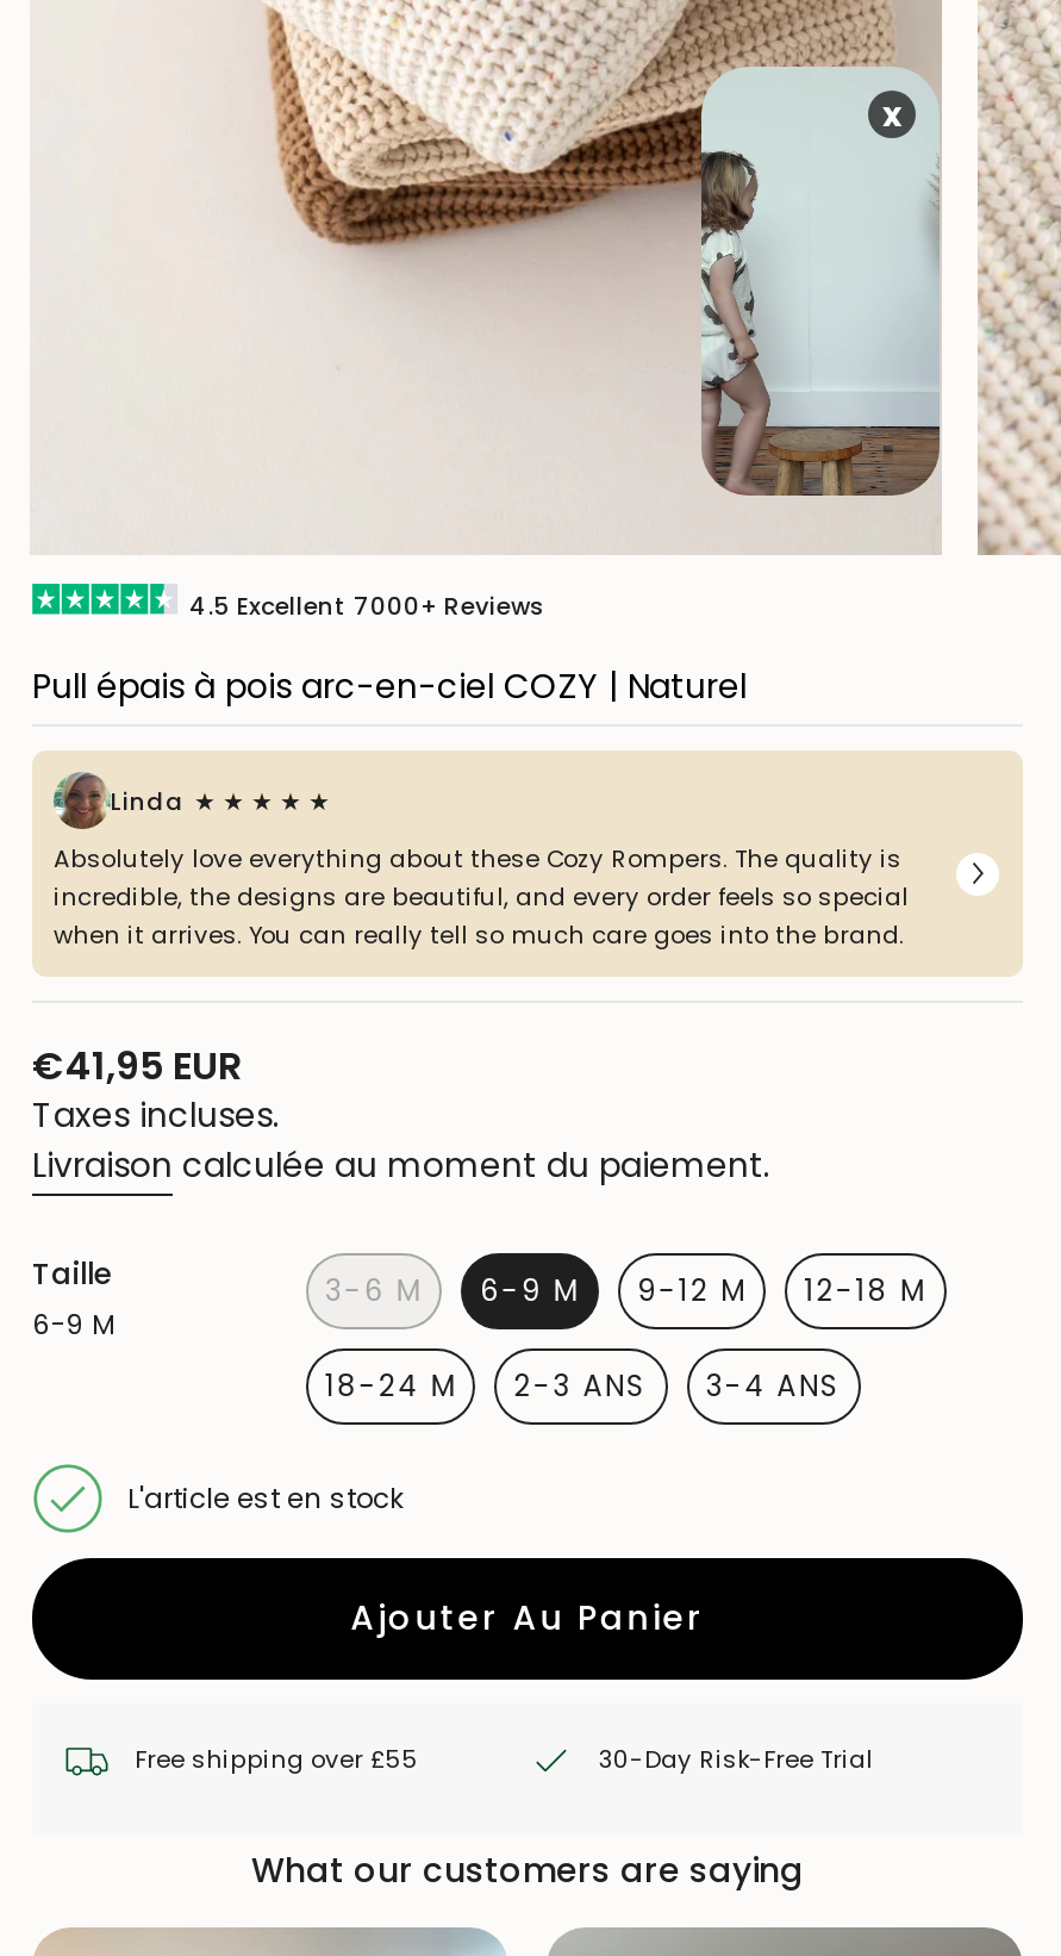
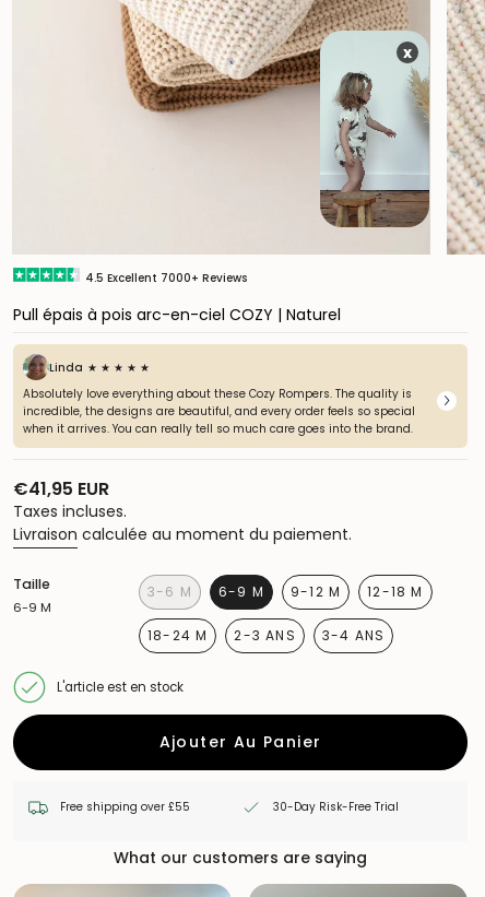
[699,150,940,496] [image] -> [319,69,429,227] [image]

